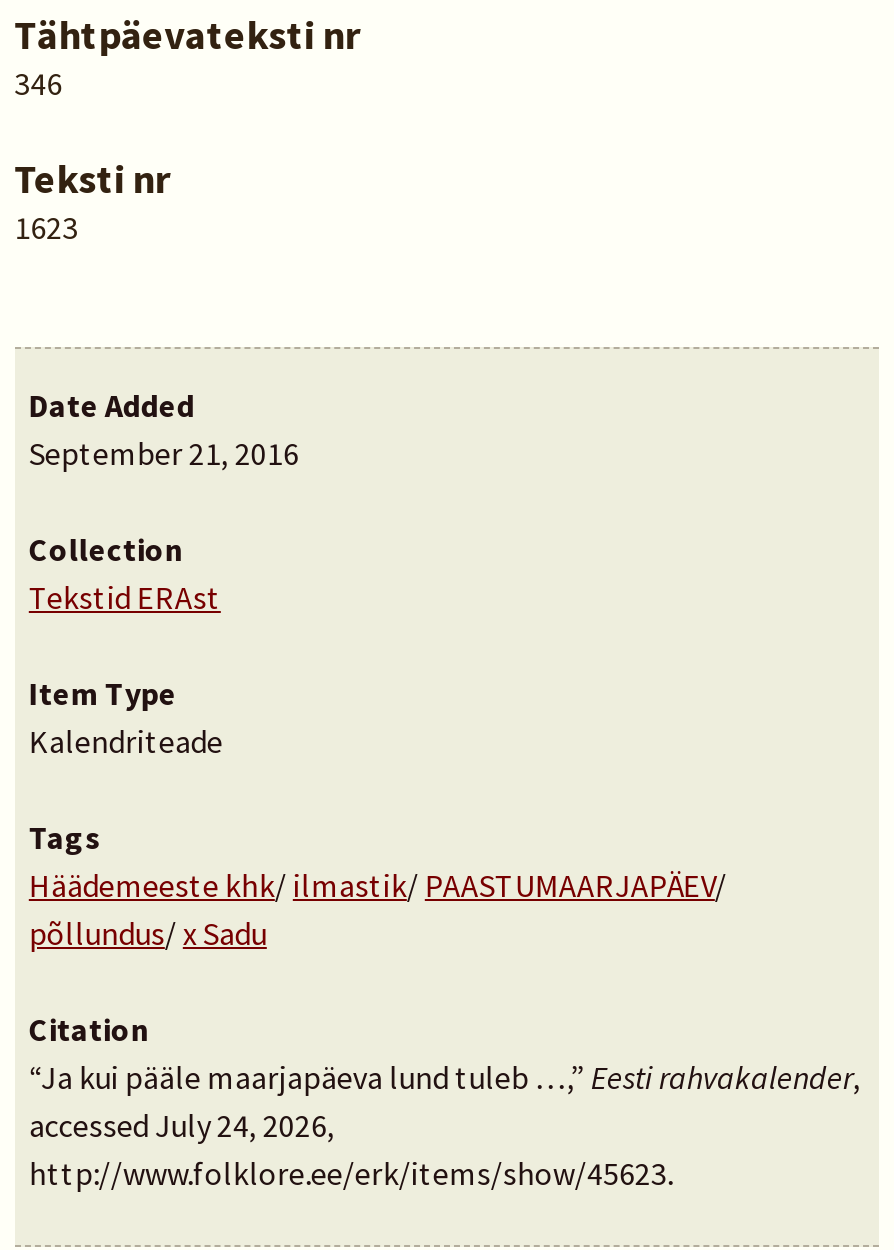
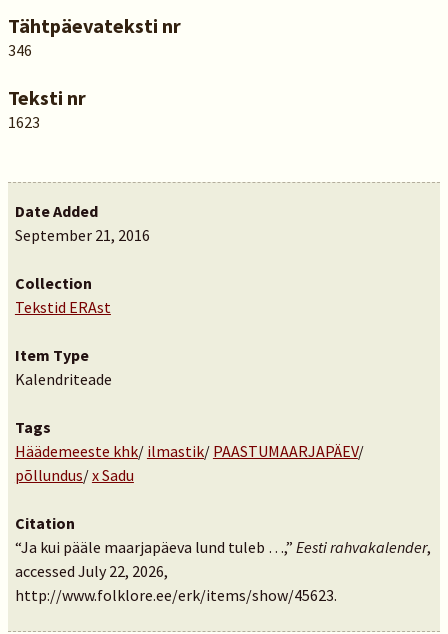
[29,1105,335,1145] accessed July 24, 2026, -> [15,561,168,581] accessed July 22, 2026,

